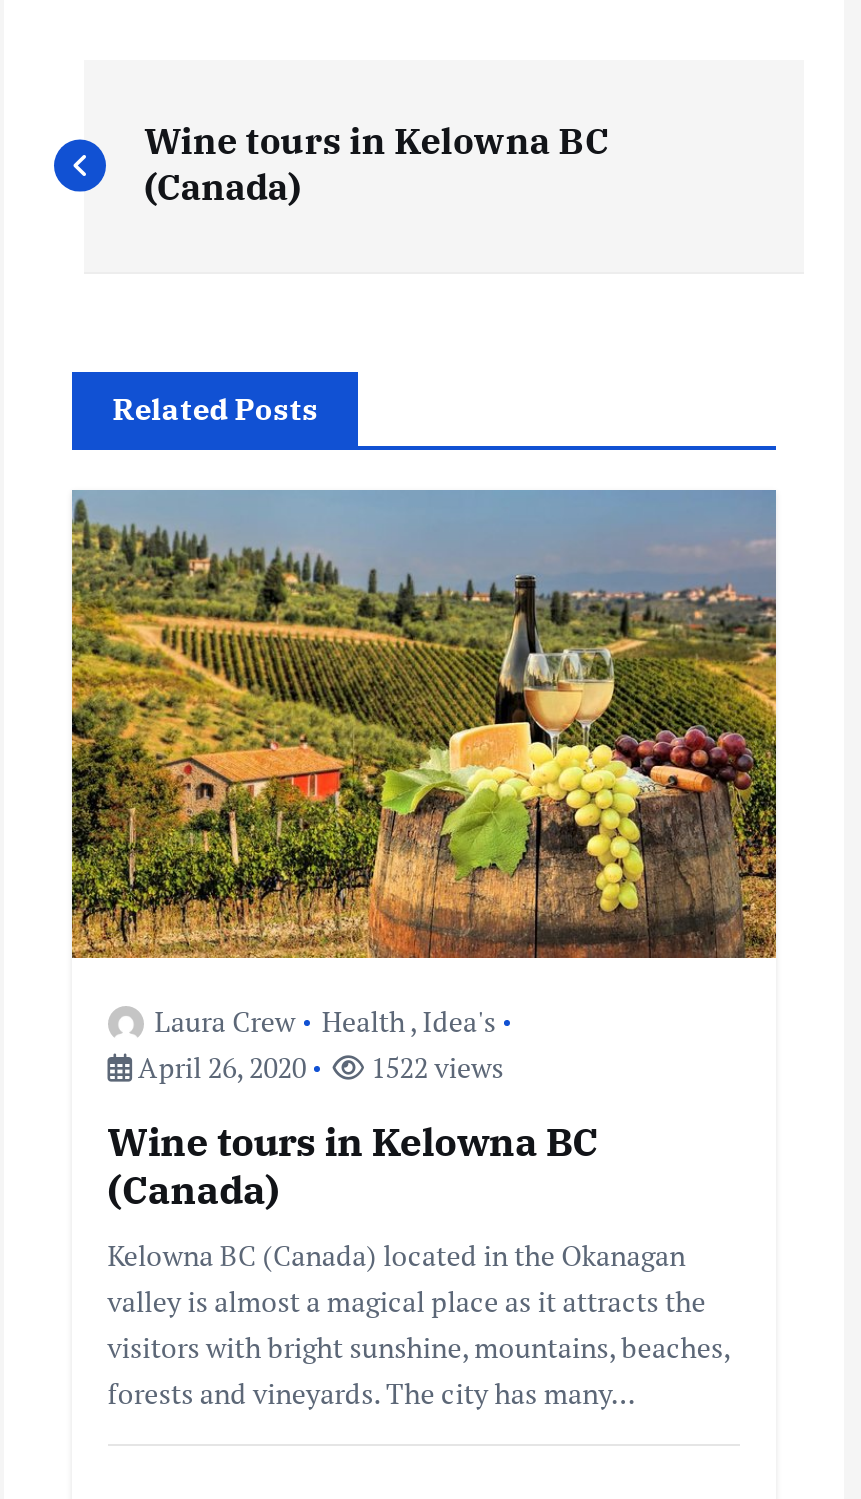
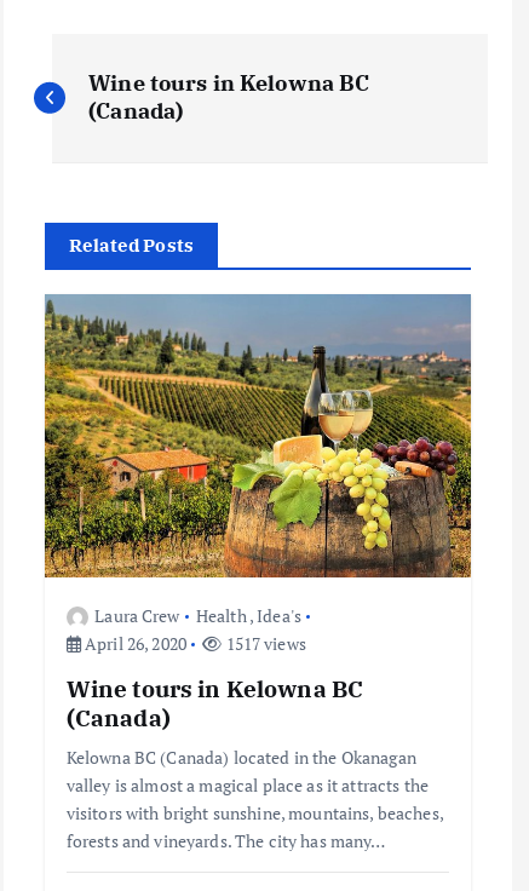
[365,1047,504,1085] 1522 views -> [222,631,306,654] 1517 views

